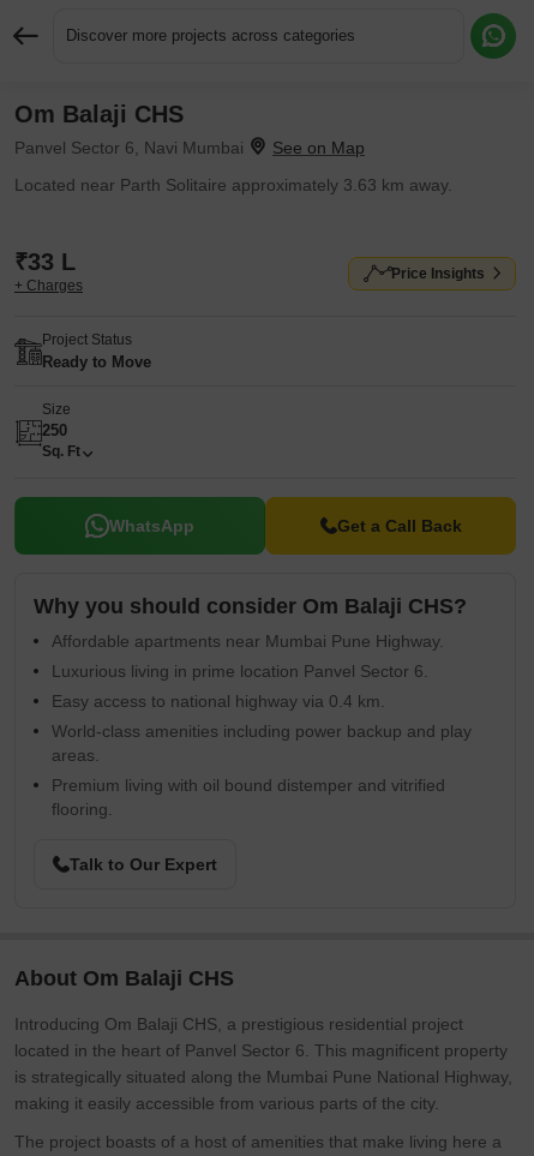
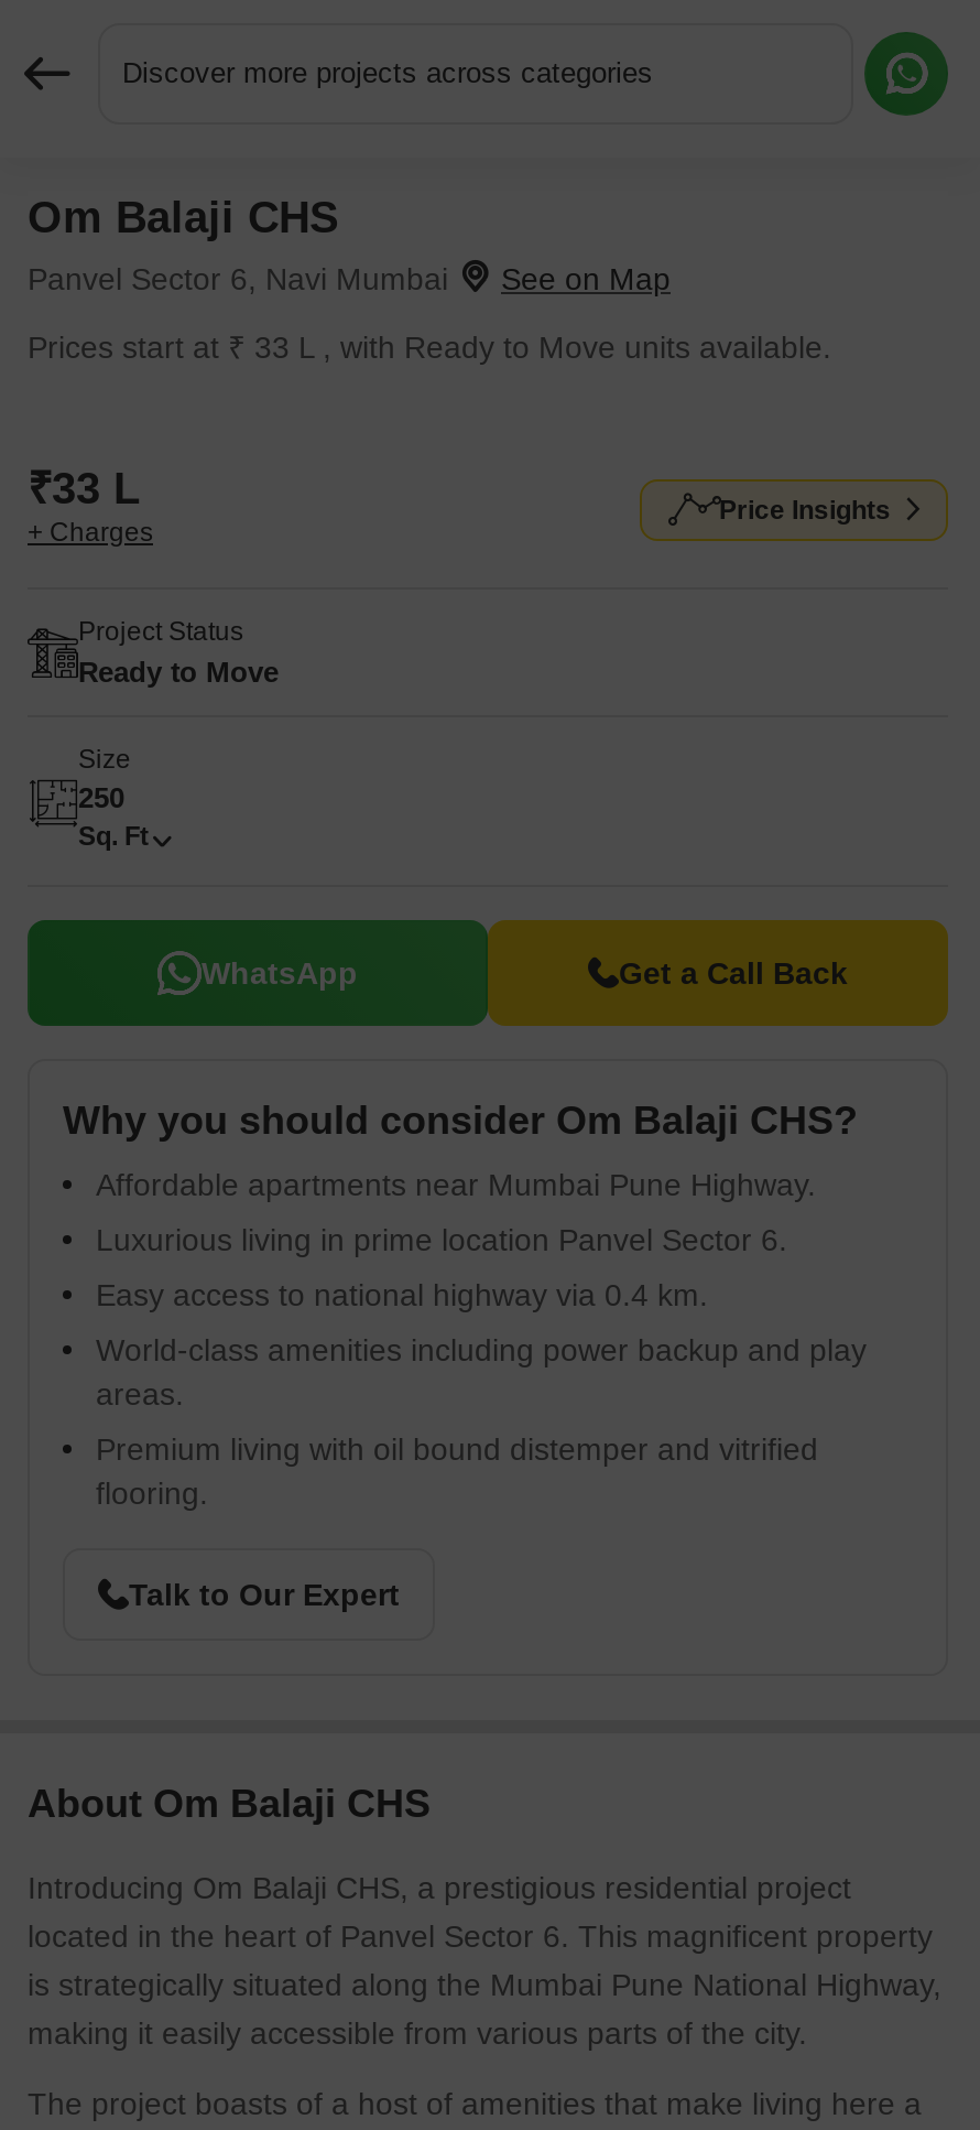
[14,175,452,194] Located near Parth Solitaire approximately 3.63 km away. -> [28,329,831,365] Prices start at ₹ 33 L , with Ready to Move units available.

